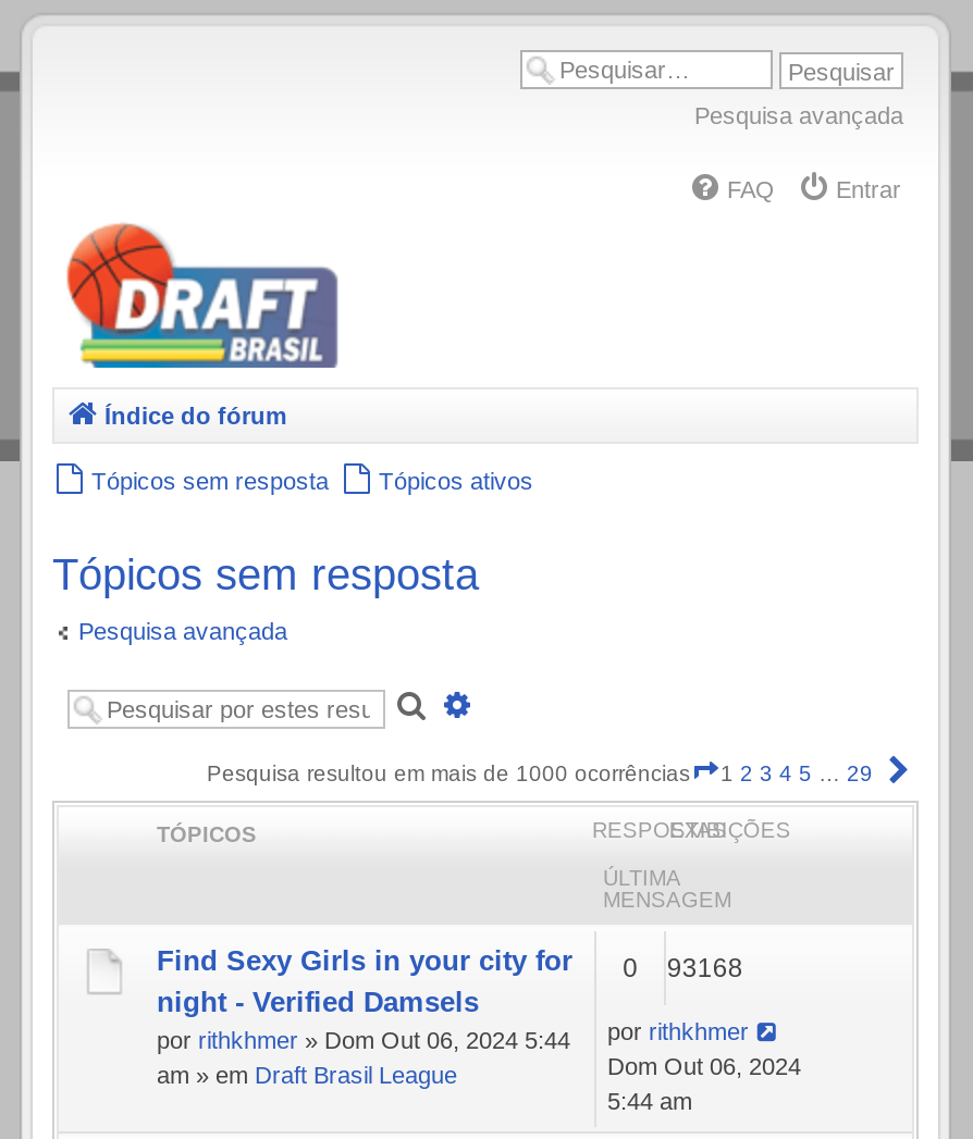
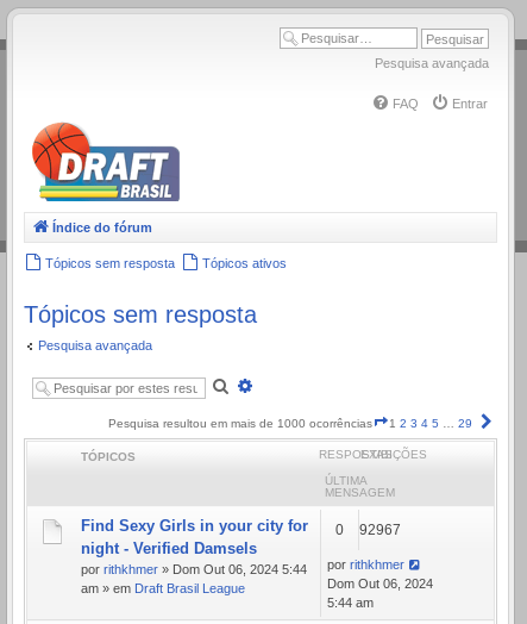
[157,944,743,983] Find Sexy Girls in your city for 0 93168 -> [81,516,401,538] Find Sexy Girls in your city for 0 92967

